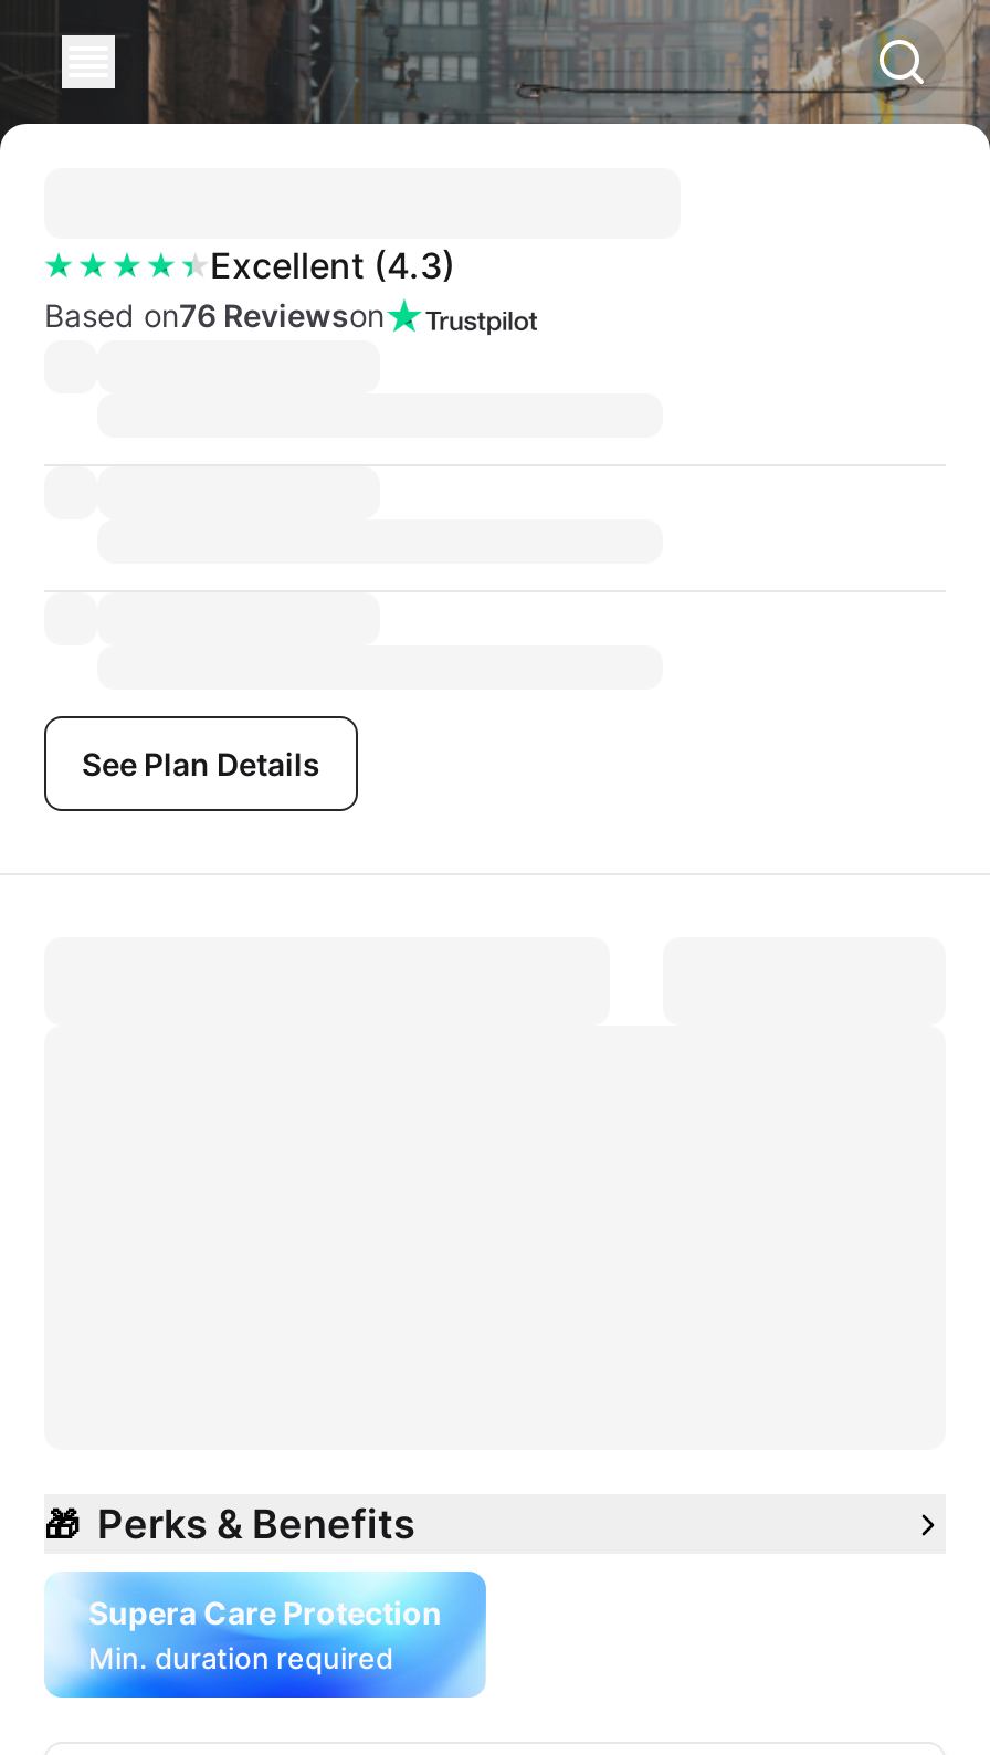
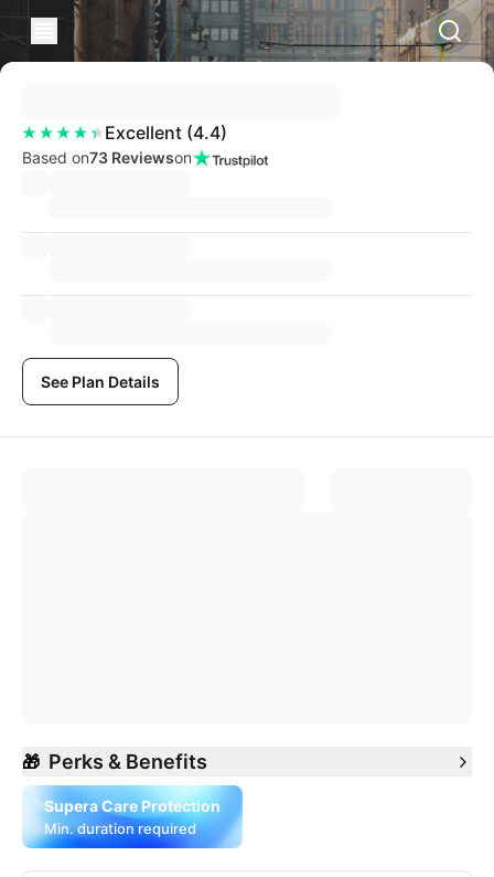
[210,243,455,287] Excellent (4.3) -> [105,121,227,144] Excellent (4.4)
[44,296,385,334] Based on76 Reviewson -> [22,148,192,167] Based on73 Reviewson

